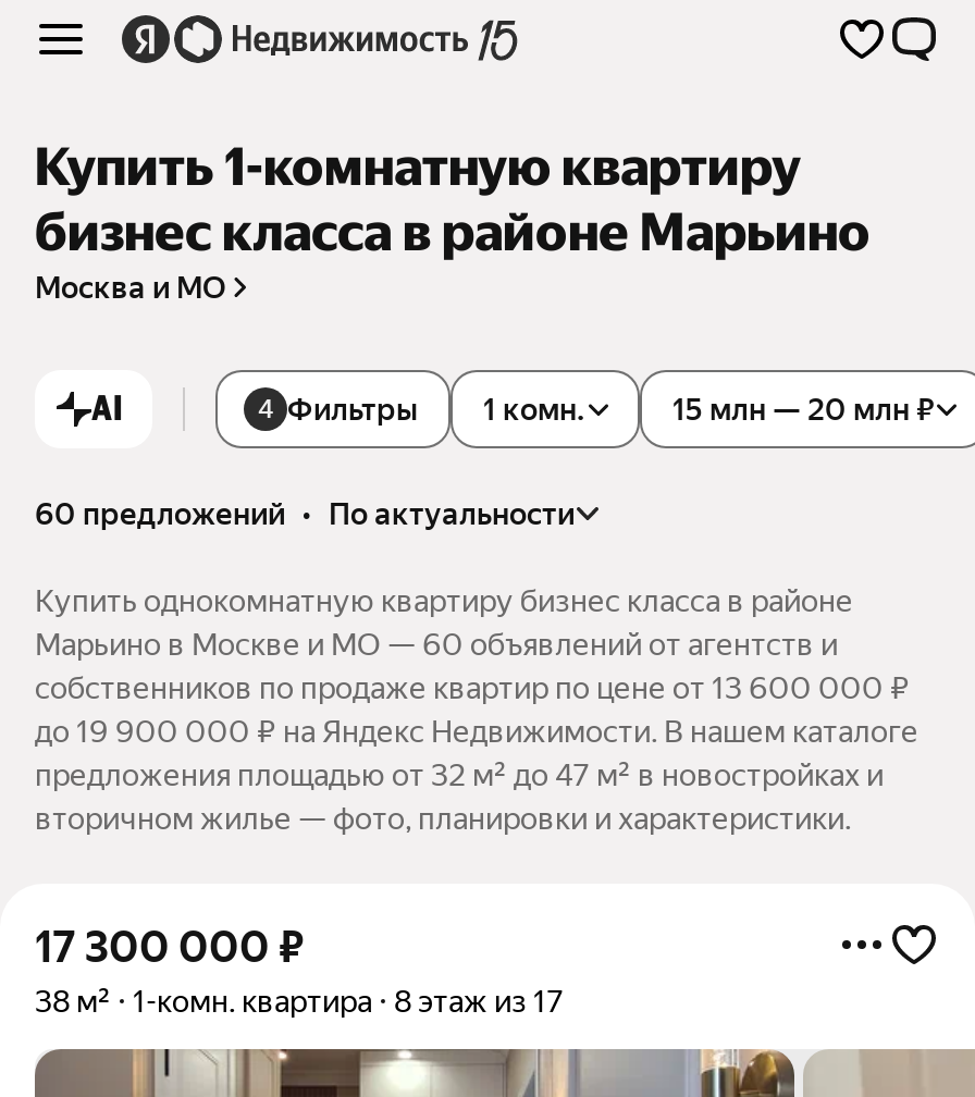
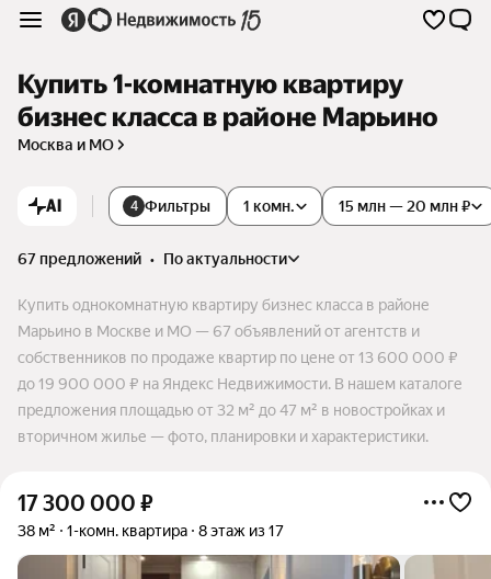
[35,496,575,531] 60 предложений • по актуальности -> [18,250,287,267] 67 предложений • по актуальности
[35,626,838,661] Марьино в Москве и МО — 60 объявлений от агентств и -> [18,322,420,340] Марьино в Москве и МО — 67 объявлений от агентств и

